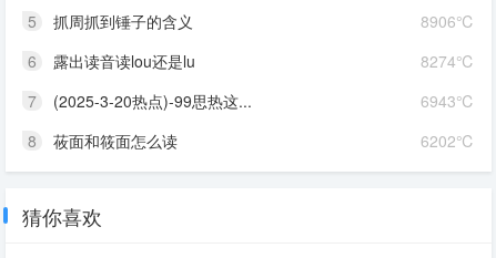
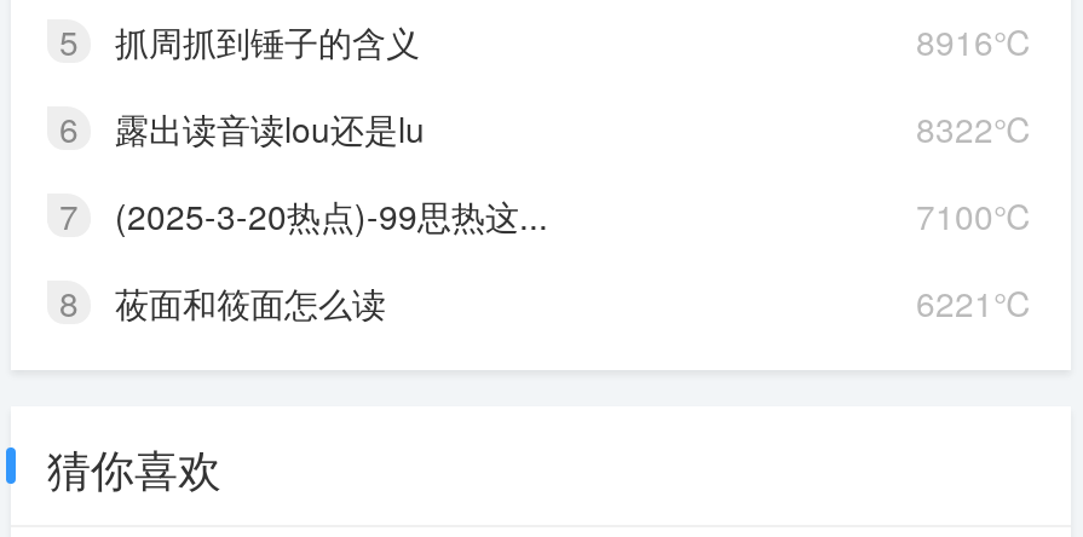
[421,10,475,32] 8906℃ -> [916,17,1035,65] 8916℃
[421,50,475,72] 8274℃ -> [916,104,1035,152] 8322℃
[421,90,475,112] 6943℃ -> [916,191,1035,239] 7100℃
[421,130,475,152] 6202℃ -> [916,278,1035,327] 6221℃

